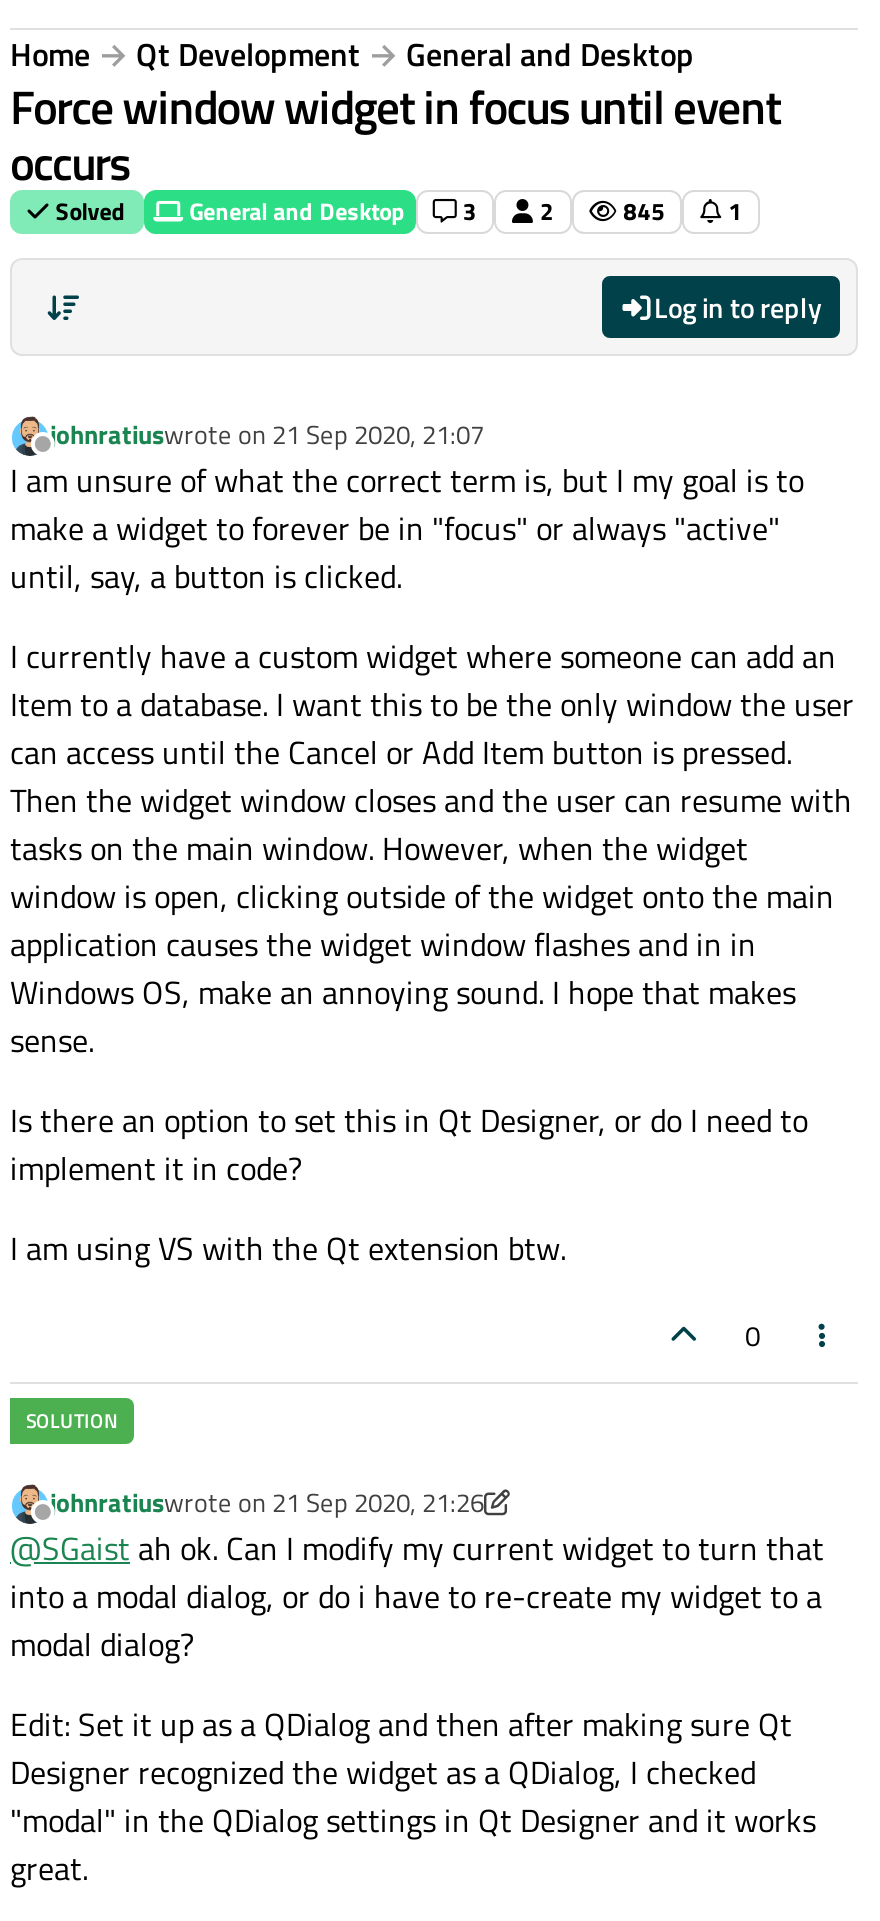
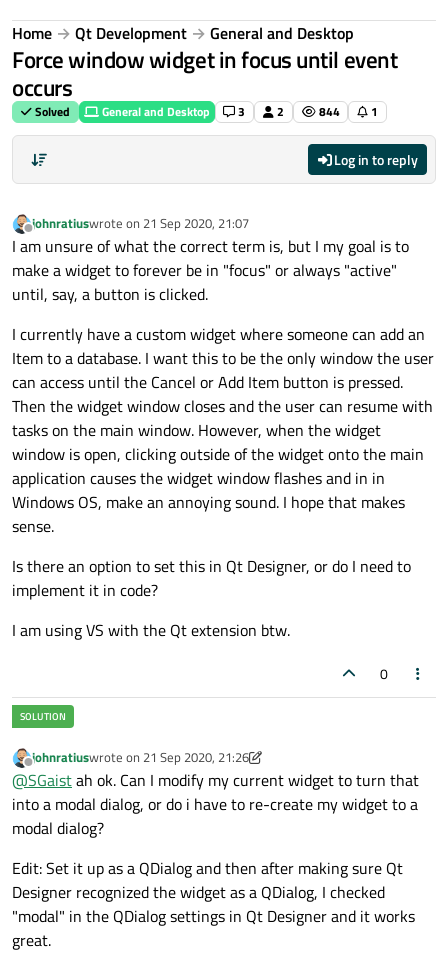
[50,192,742,230] Solved General and Desktop 3 2 845 1 -> [32,102,378,121] Solved General and Desktop 3 2 844 1

